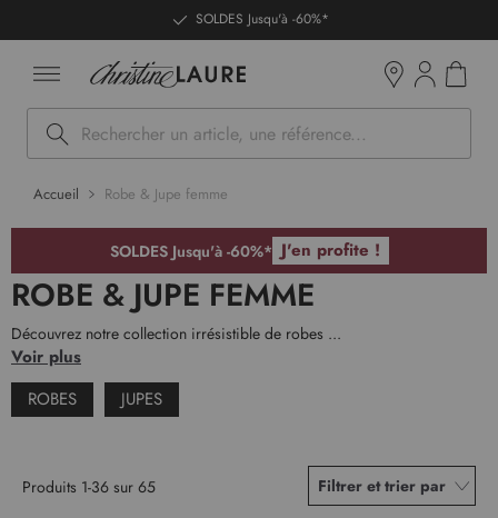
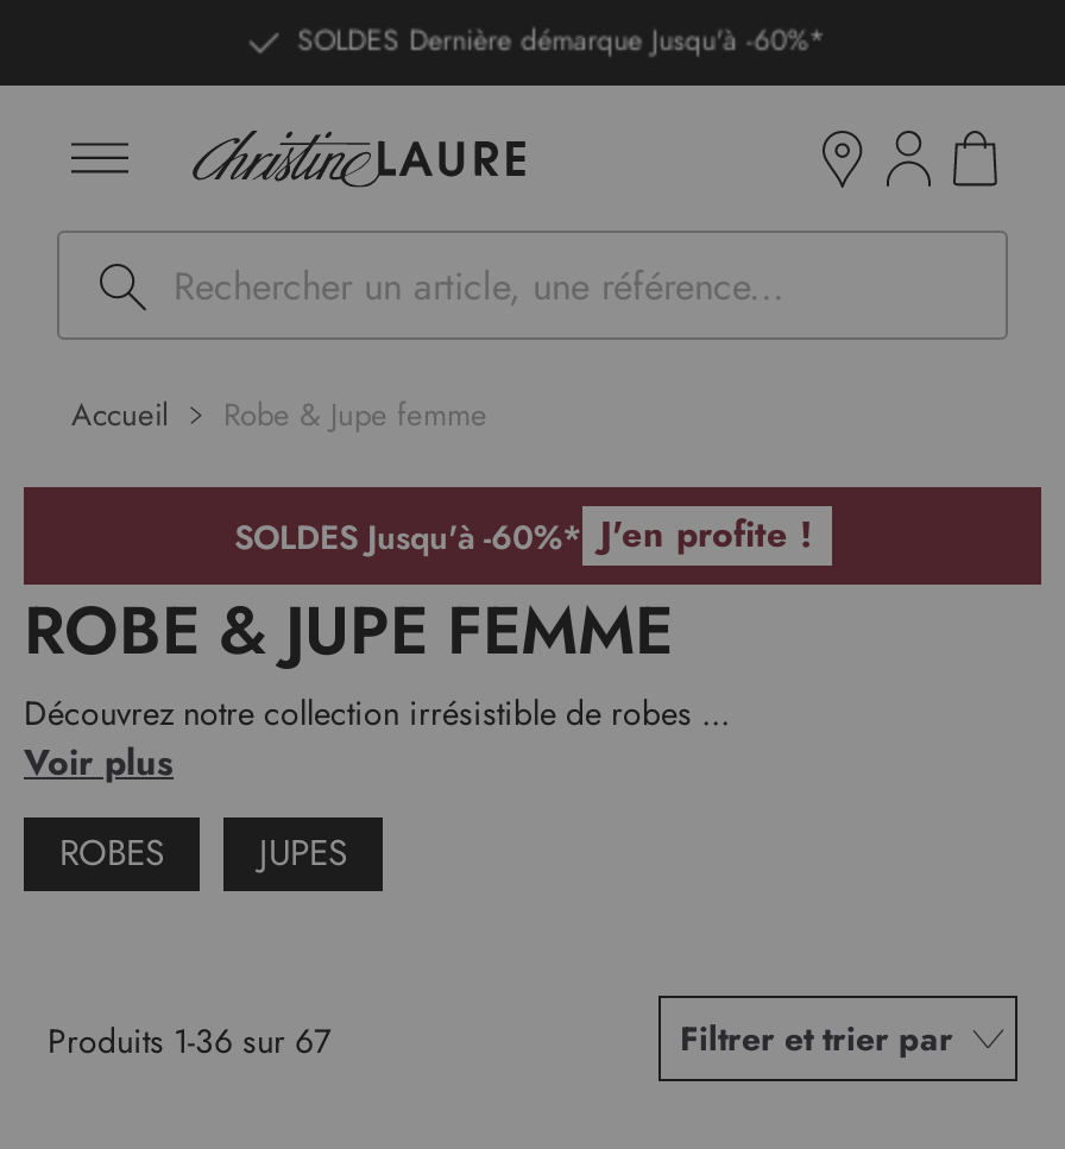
[196,9,329,29] SOLDES Jusqu'à -60%* -> [297,19,825,61] SOLDES Dernière démarque Jusqu'à -60%*
[22,476,156,499] Produits 1-36 sur 65 -> [48,1017,330,1065] Produits 1-36 sur 67

